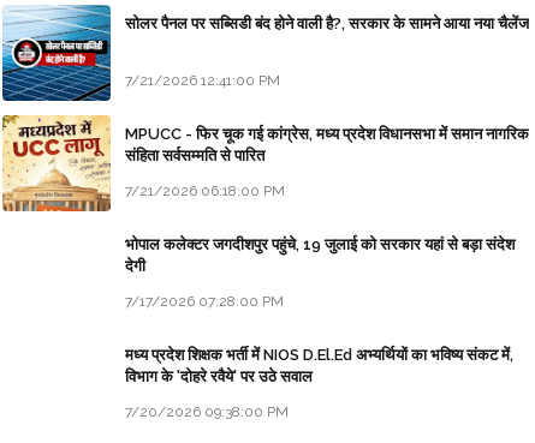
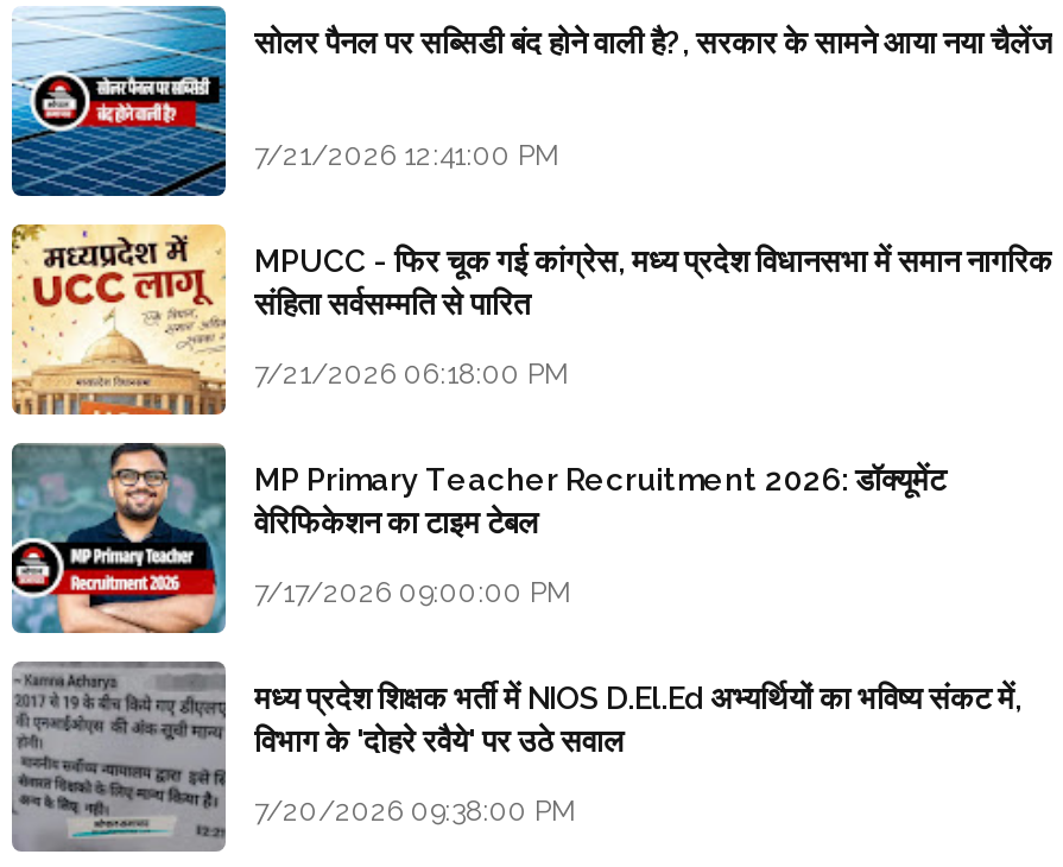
none -> [10,439,226,637] [image]
none -> [10,660,228,853] [image]
[125,236,515,275] भोपाल कलेक्टर जगदीशपुर पहुंचे, 19 जुलाई को सरकार यहां से बड़ा संदेश | देगी -> [254,462,945,540] MP Primary Teacher Recruitment 2026: डॉक्यूमेंट | वेरिफिकेशन का टाइम टेबल
[125,293,284,310] 7/17/2026 07:28:00 PM -> [254,576,572,609] 7/17/2026 09:00:00 PM

